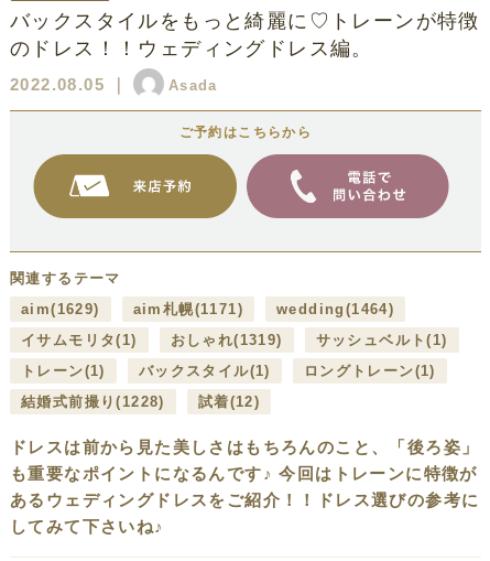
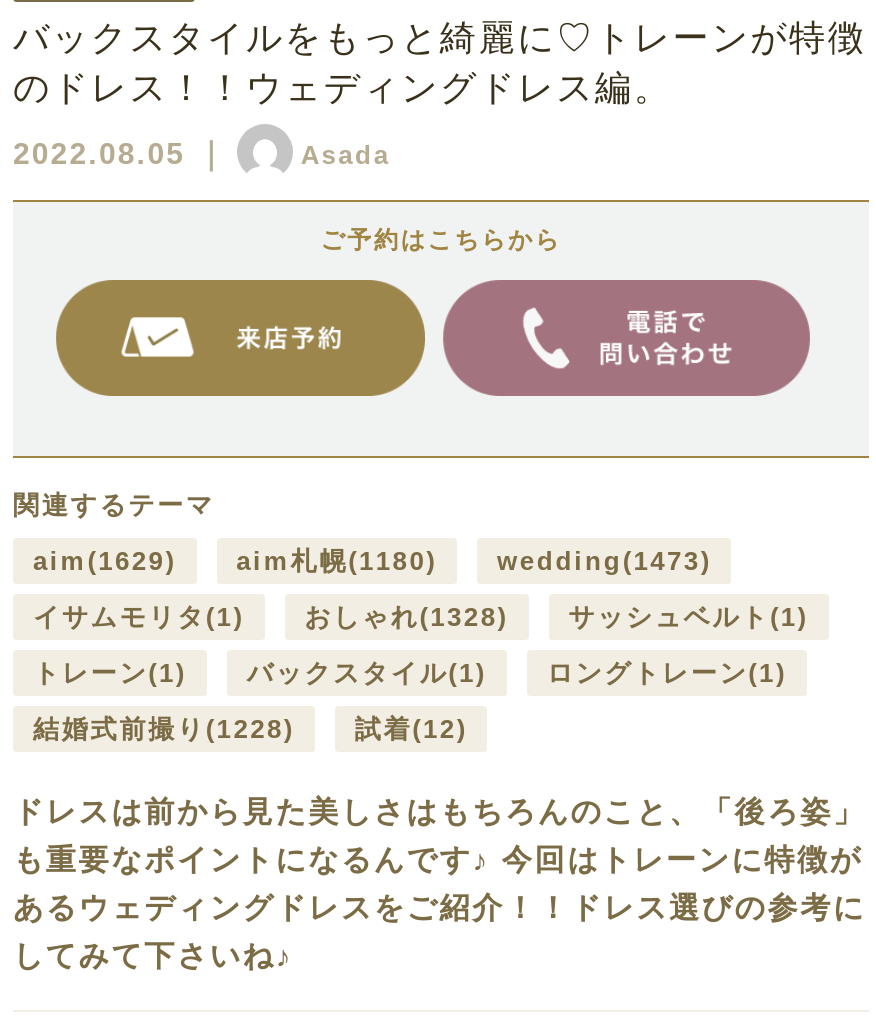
[133,301,243,317] aim札幌(1171) -> [236,546,437,576] aim札幌(1180)
[276,301,394,317] wedding (1464) -> [497,546,711,576] wedding (1473)
[21,332,448,348] イサムモリタ(1) おしゃれ(1319) サッシュベルト(1) -> [33,602,808,632] イサムモリタ(1) おしゃれ(1328) サッシュベルト(1)

